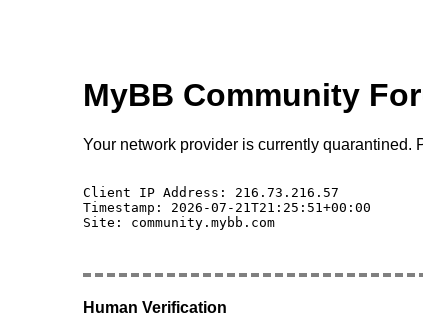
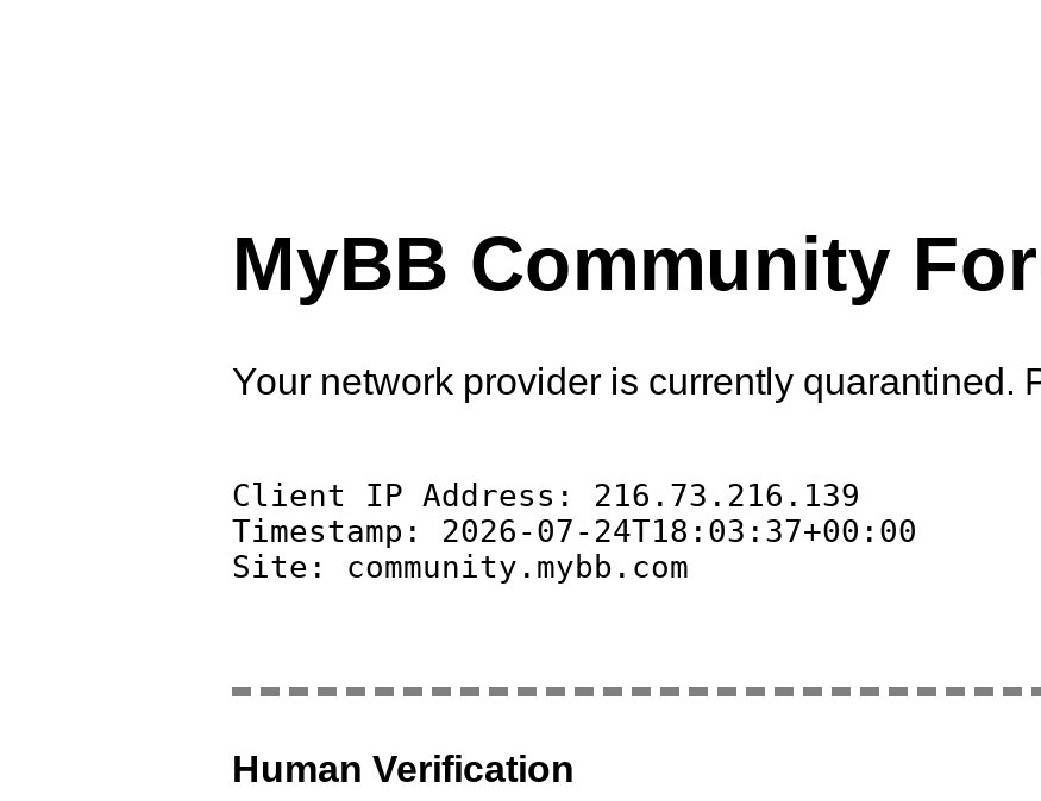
[83,185,347,200] Client IP Address: 216.73.216.57 -> [232,478,879,513] Client IP Address: 216.73.216.139
[83,200,371,215] Timestamp: 2026-07-21T21:25:51+00:00 -> [232,513,917,549] Timestamp: 2026-07-24T18:03:37+00:00

